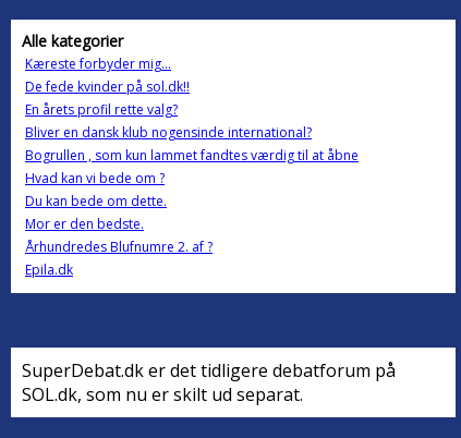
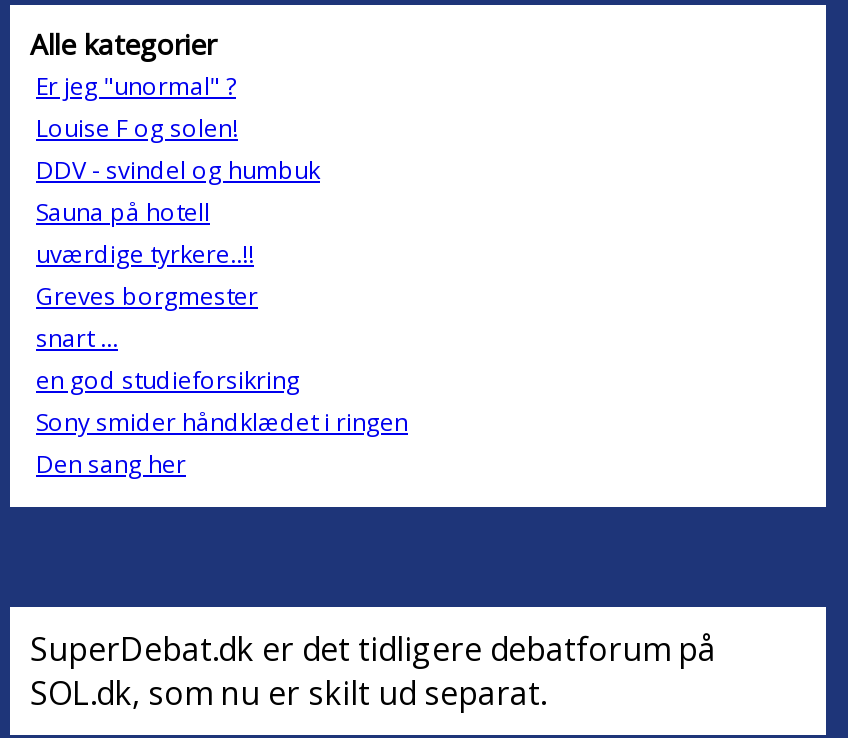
[25,54,359,279] Kæreste forbyder mig... | De fede kvinder på sol.dk!! | En årets profil rette valg? | Bliver en dansk klub nogensinde international? | Bogrullen , som kun lammet fandtes værdig til at åbne | Hvad kan vi bede om ? | Du kan bede om dette. | Mor er den bedste. | Århundredes Blufnumre 2. af ? | Epila.dk -> [36,69,408,481] Er jeg "unormal" ? | Louise F og solen! | DDV - svindel og humbuk | Sauna på hotell | uværdige tyrkere..!! | Greves borgmester | snart ... | en god studieforsikring | Sony smider håndklædet i ringen | Den sang her

